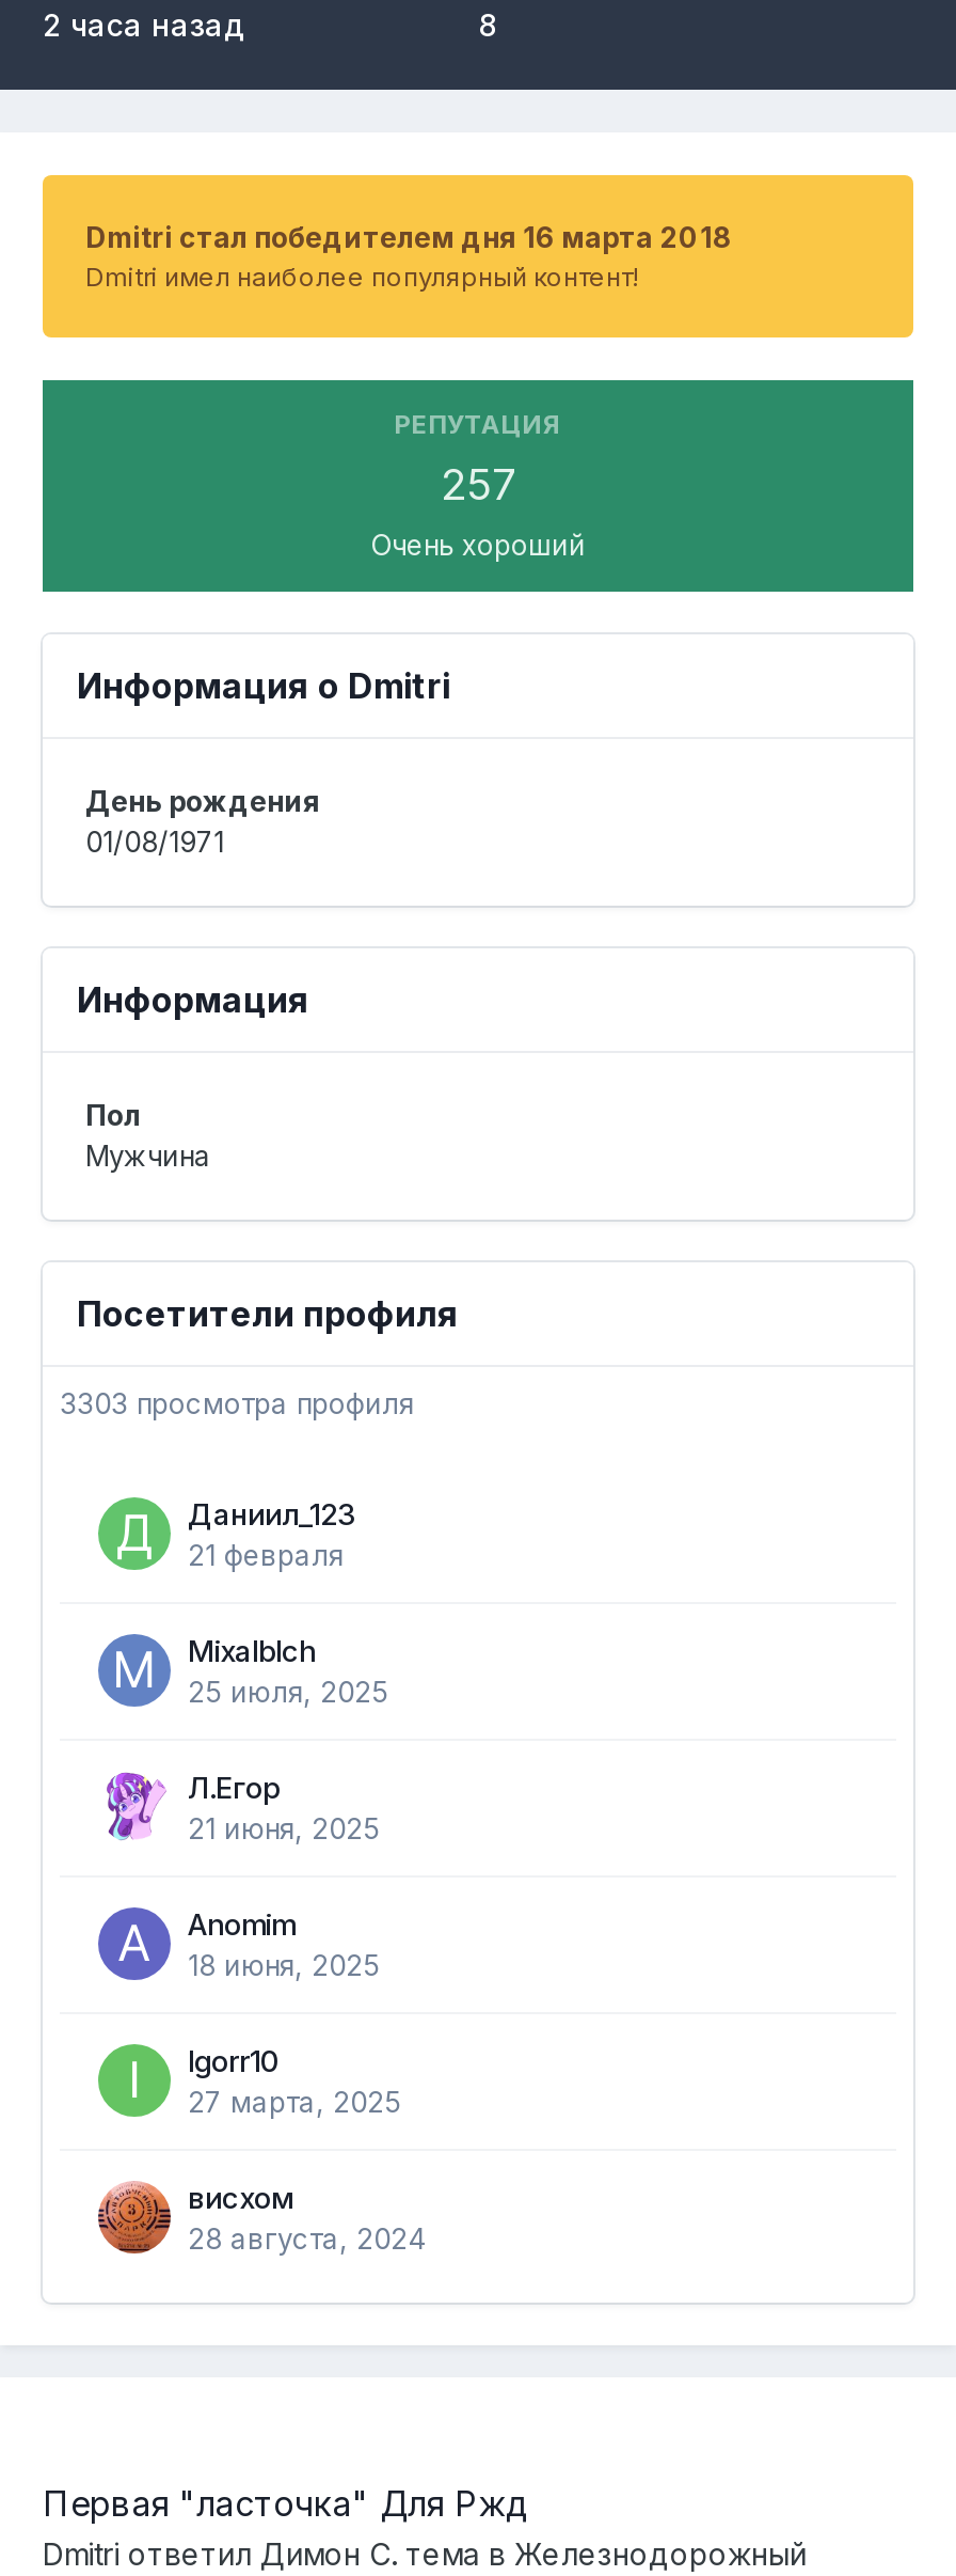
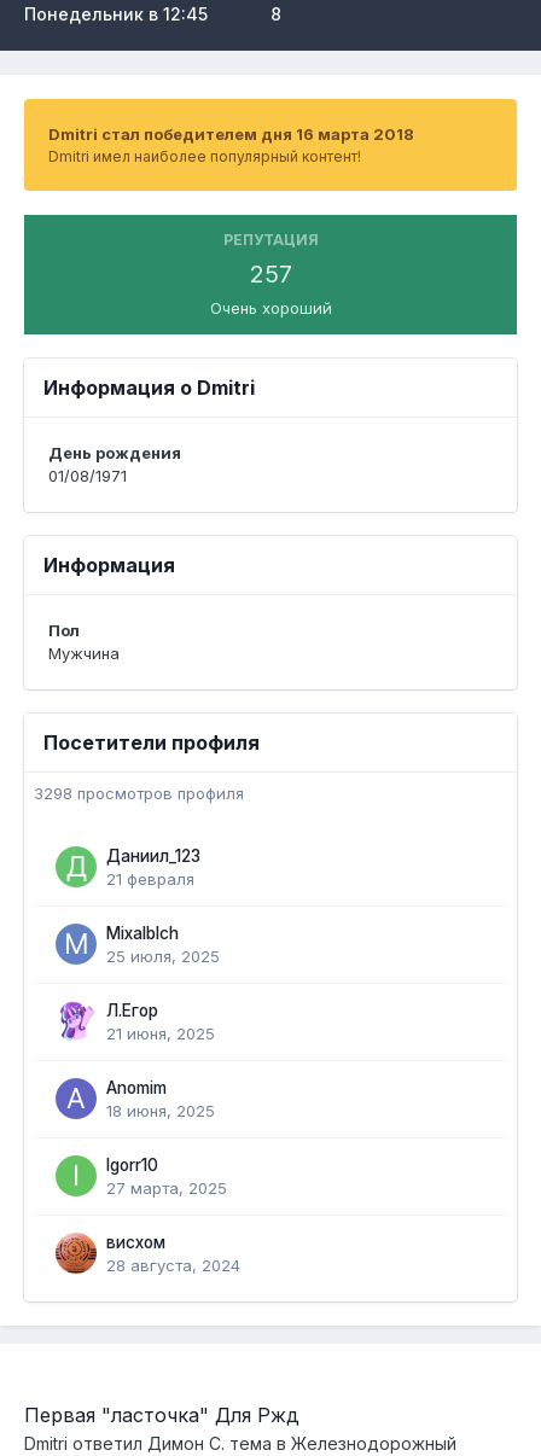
[43,6,245,43] 2 часа назад -> [24,4,208,24] Понедельник в 12:45
[60,1386,414,1420] 3303 просмотра профиля -> [34,784,244,803] 3298 просмотров профиля

